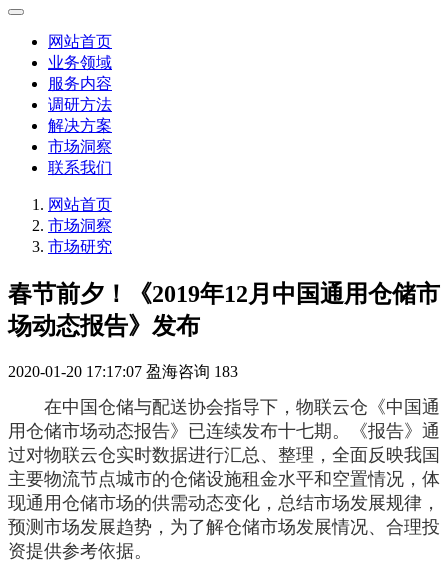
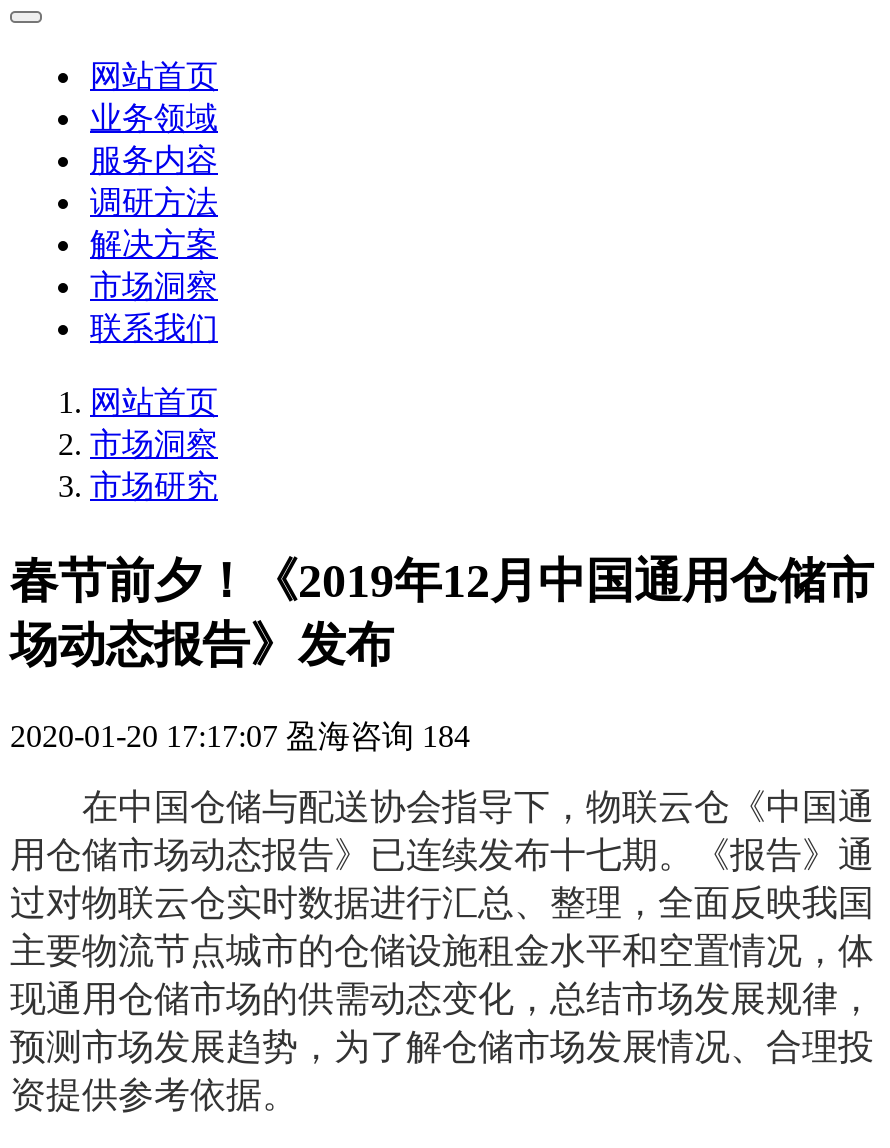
[8,363,238,380] 2020-01-20 17:17:07 盈海咨询 183 -> [10,719,470,753] 2020-01-20 17:17:07 盈海咨询 184

